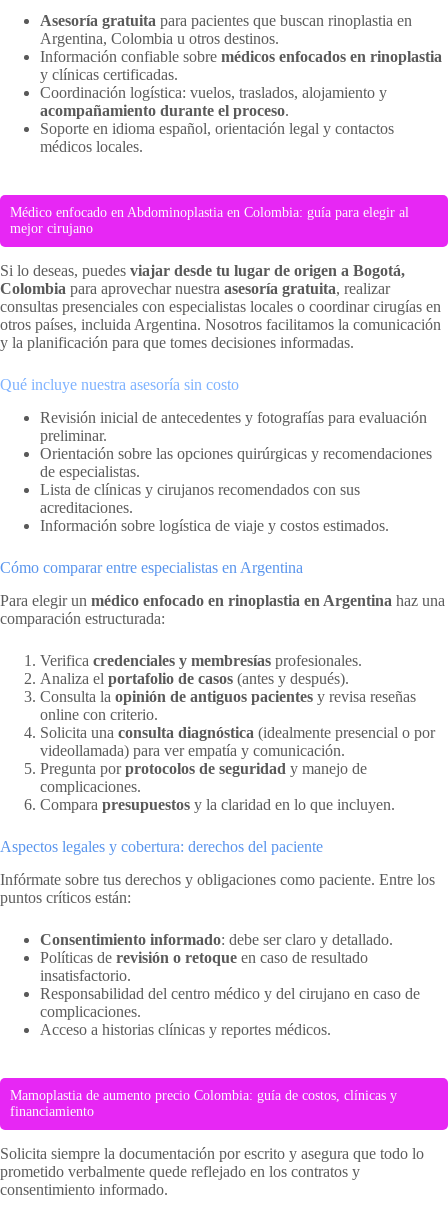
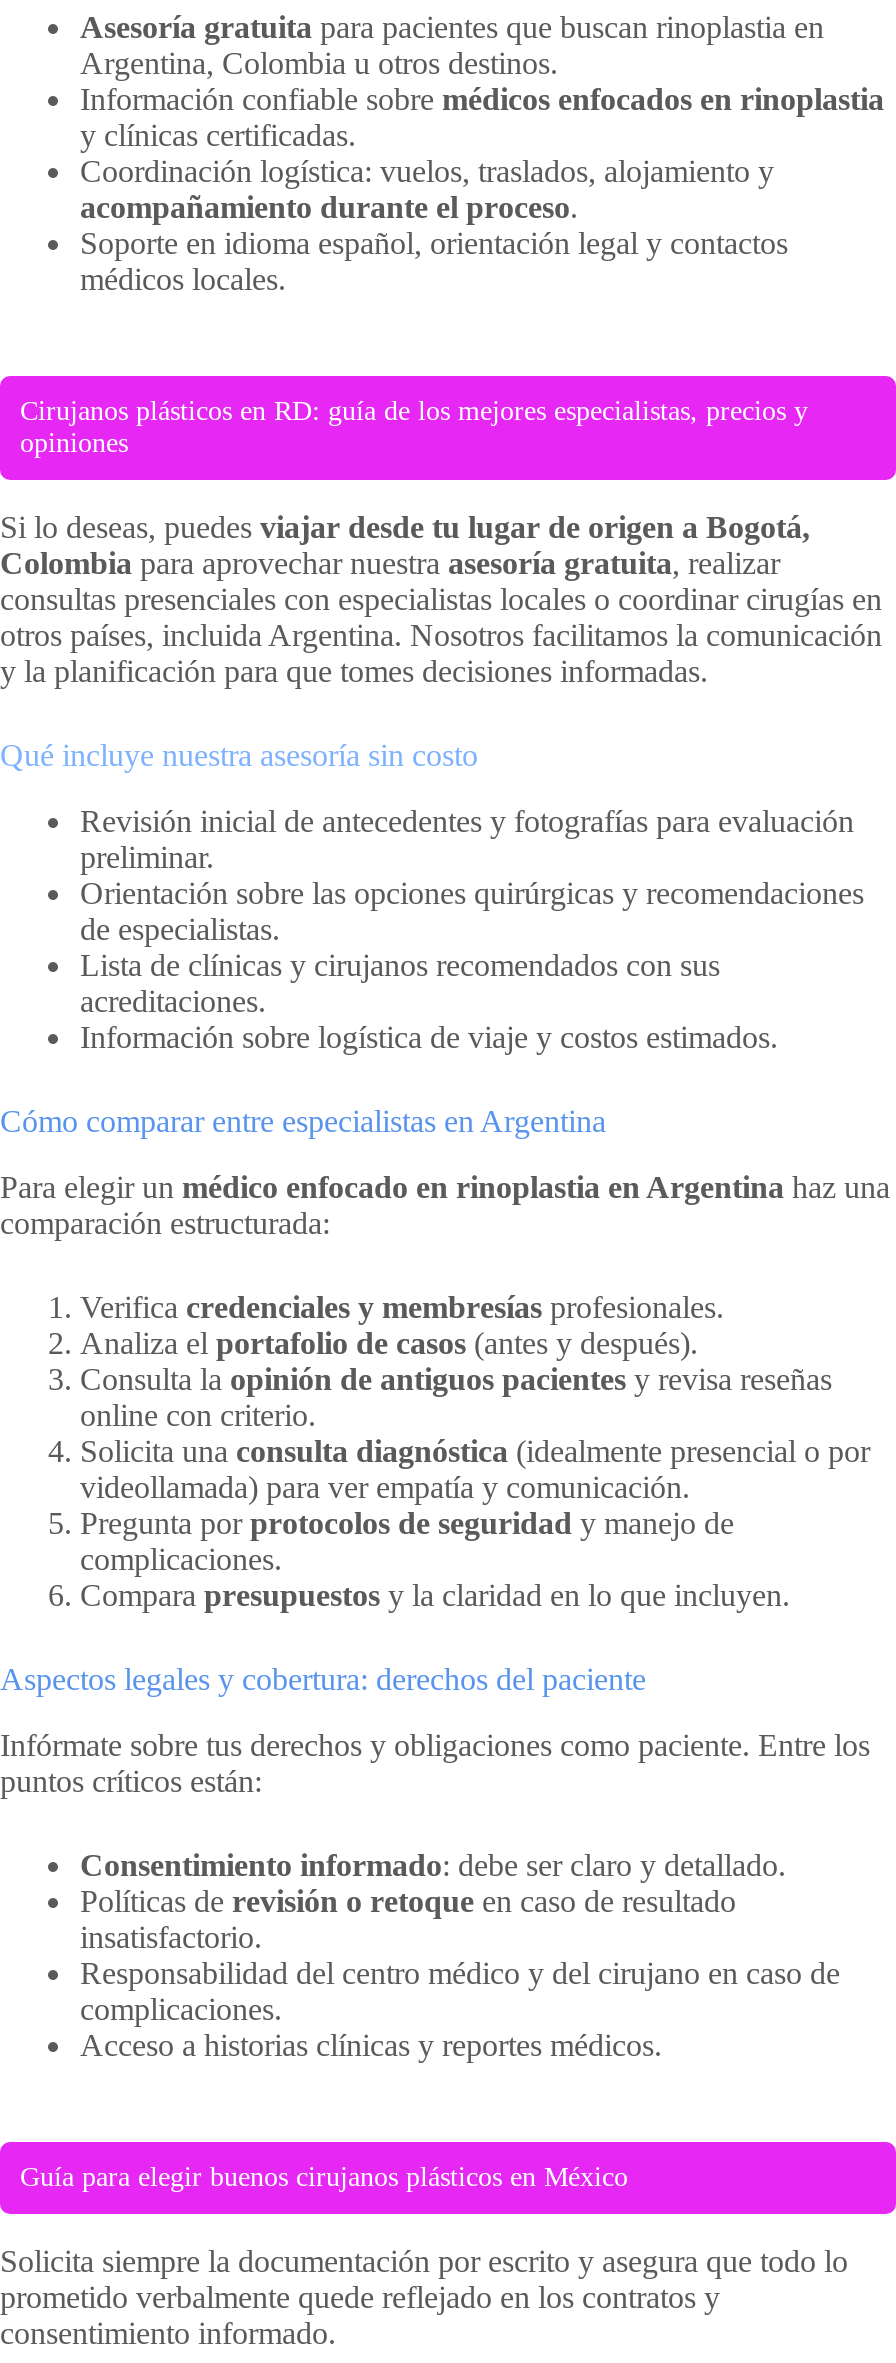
[10,205,409,236] Médico enfocado en Abdominoplastia en Colombia: guía para elegir al | mejor cirujano -> [20,397,808,459] Cirujanos plásticos en RD: guía de los mejores especialistas, precios y | opiniones
[10,1088,397,1119] Mamoplastia de aumento precio Colombia: guía de costos, clínicas y | financiamiento -> [20,2162,628,2192] Guía para elegir buenos cirujanos plásticos en México

